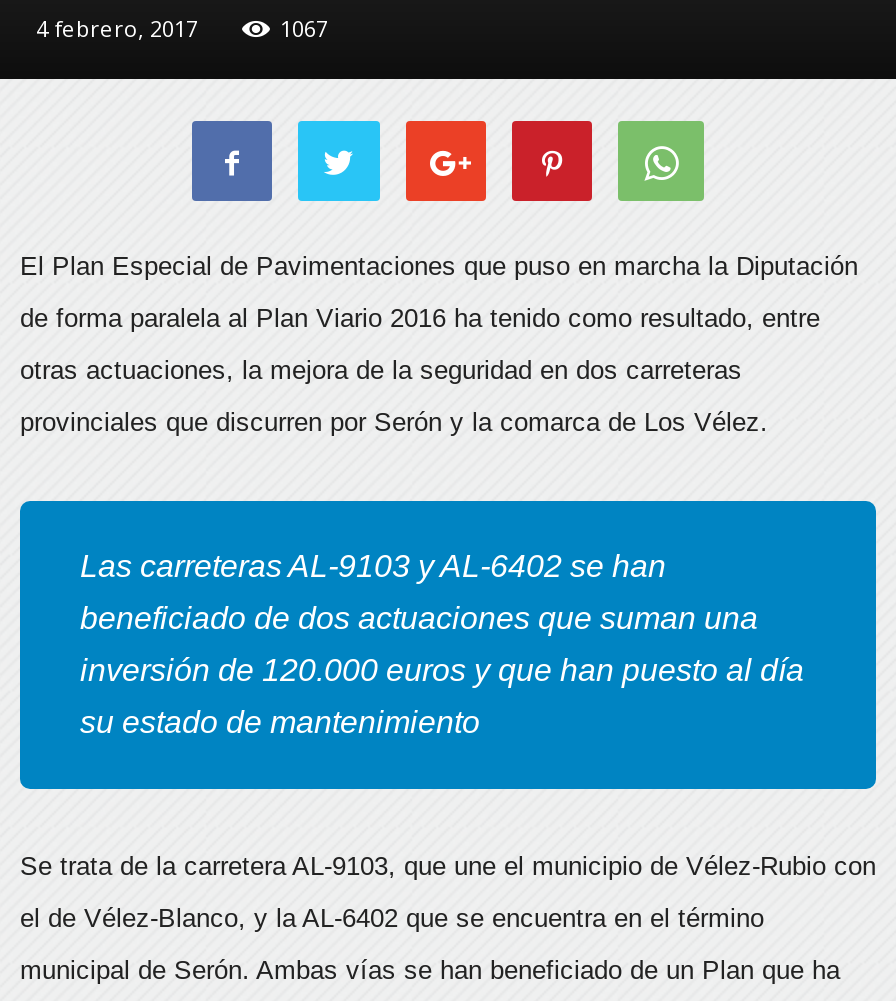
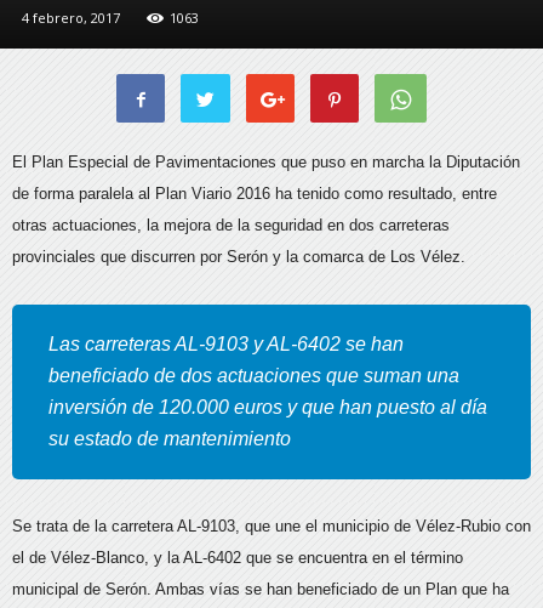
[280,13,328,43] 1067 -> [170,8,199,27] 1063

